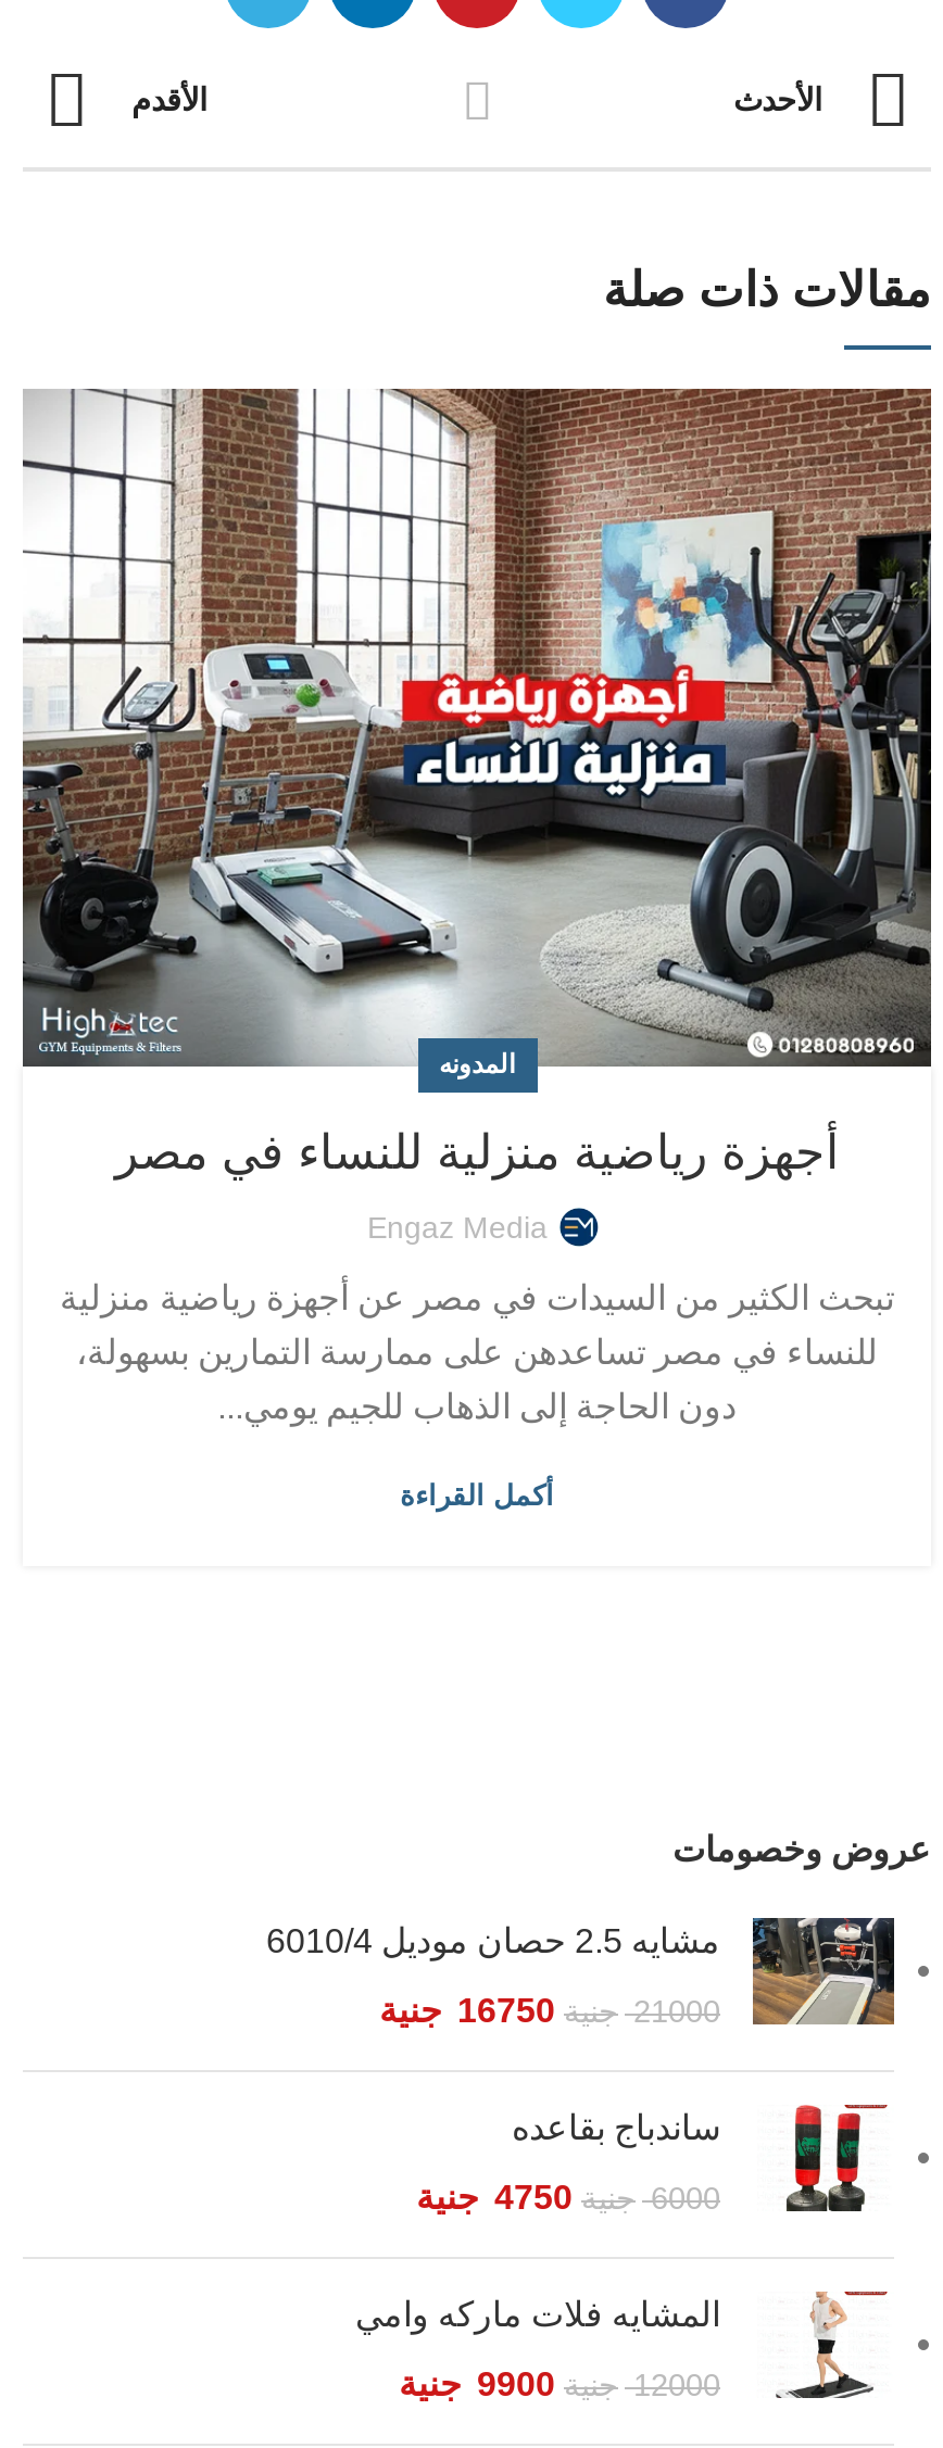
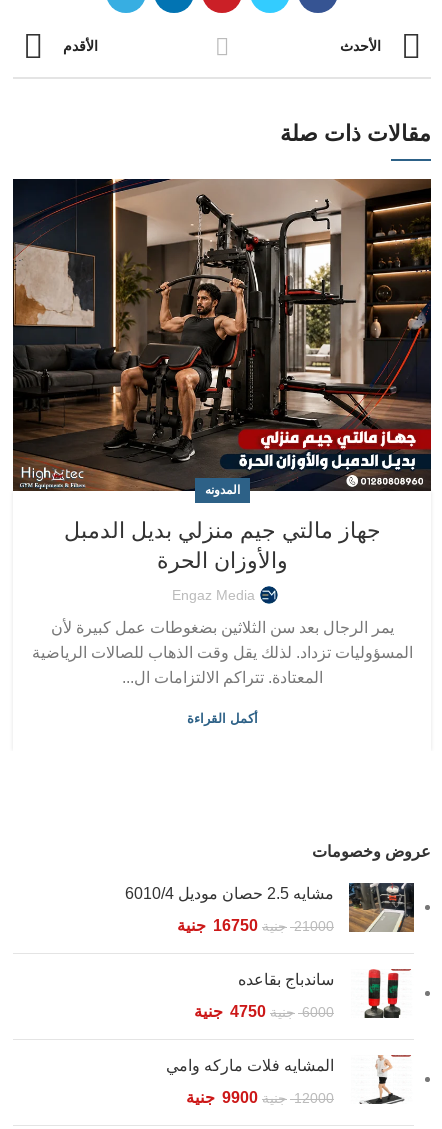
[23,387,933,1179] [image] | أجهزة رياضية منزلية للنساء في مصر -> [12,178,432,573] [image] | جهاز مالتي جيم منزلي بديل الدمبل | والأوزان الحرة
moved [367,1210,548,1245] -> [171,587,254,603]: Engaz Media
[60,1279,894,1316] تبحث الكثير من السيدات في مصر عن أجهزة رياضية منزلية -> [50,619,393,636] يمر الرجال بعد سن الثلاثين بضغوطات عمل كبيرة لأن
[76,1334,878,1371] للنساء في مصر تساعدهن على ممارسة التمارين بسهولة، -> [31,644,412,661] المسؤوليات تزداد. لذلك يقل وقت الذهاب للصالات الرياضية
[217,1388,737,1425] دون الحاجة إلى الذهاب للجيم يومي... -> [121,669,322,686] المعتادة. تتراكم الالتزامات ال...
moved [400,1479,554,1512] -> [186,711,257,726]: أكمل القراءة

